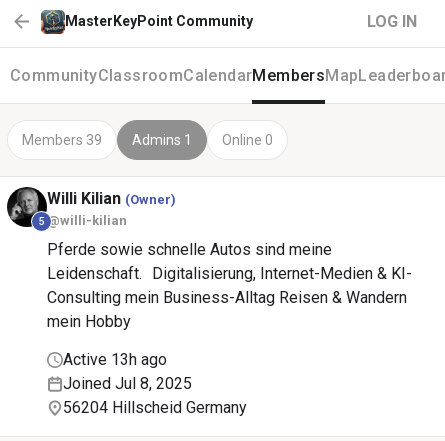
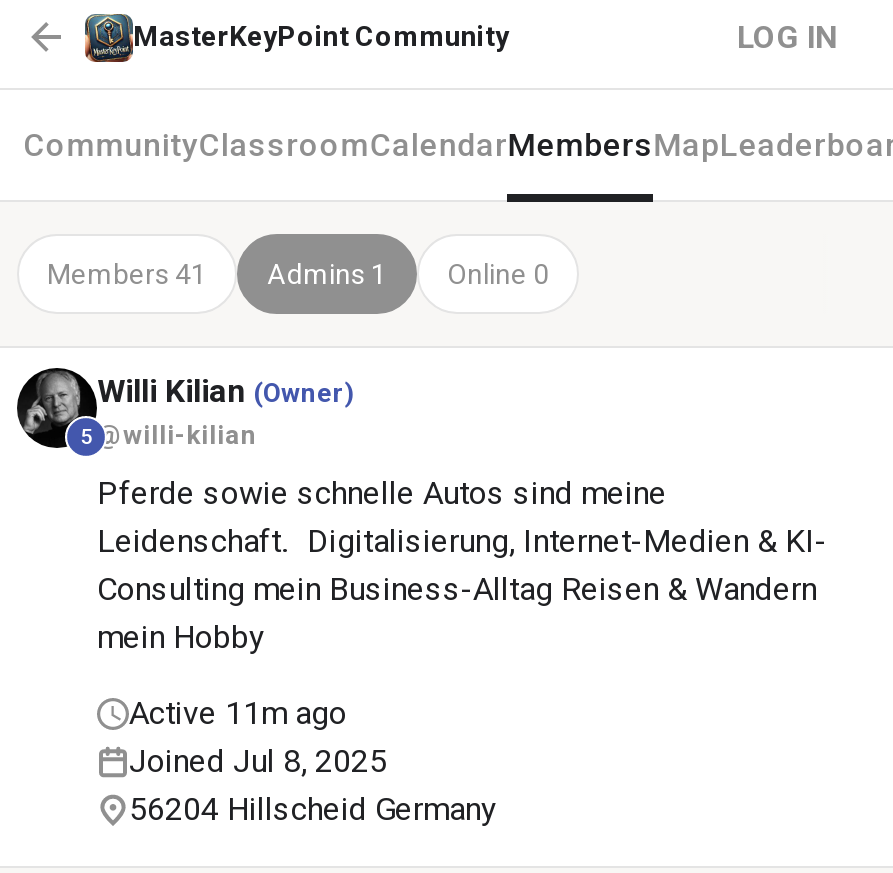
[22,131,273,147] Members 39 Admins 1 Online 0 -> [47,257,549,289] Members 41 Admins 1 Online 0
[63,350,167,369] Active 13h ago -> [129,694,347,732] Active 11m ago

